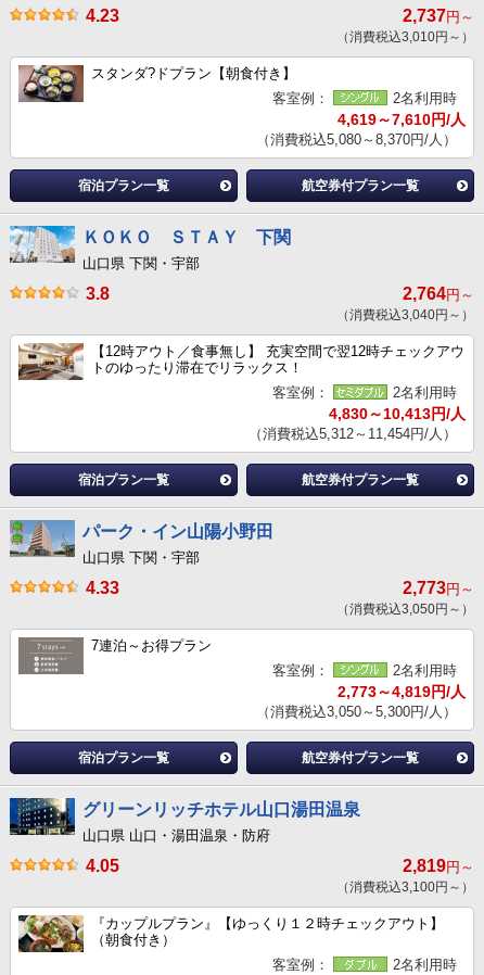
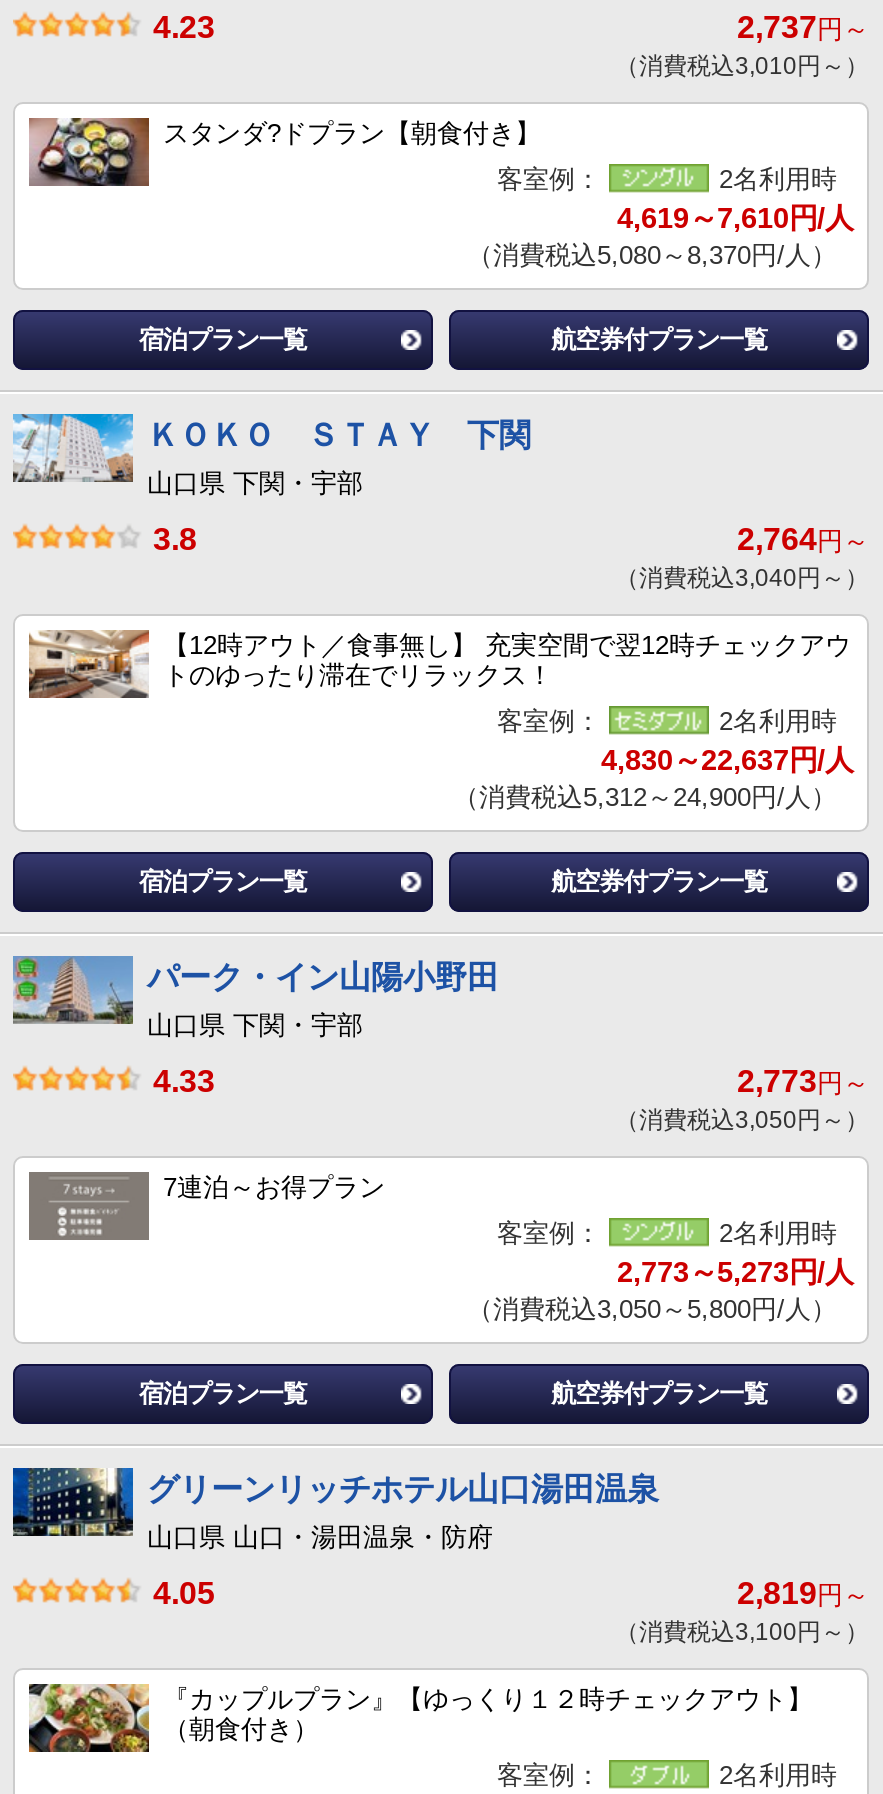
[329,405,466,423] 4,830～10,413円/人 -> [601,744,853,776] 4,830～22,637円/人
[249,426,457,442] （消費税込5,312～11,454円/人） -> [453,782,837,812] （消費税込5,312～24,900円/人）
[337,683,466,701] 2,773～4,819円/人 -> [617,1256,853,1288] 2,773～5,273円/人
[256,704,457,720] （消費税込3,050～5,300円/人） -> [467,1294,837,1324] （消費税込3,050～5,800円/人）

